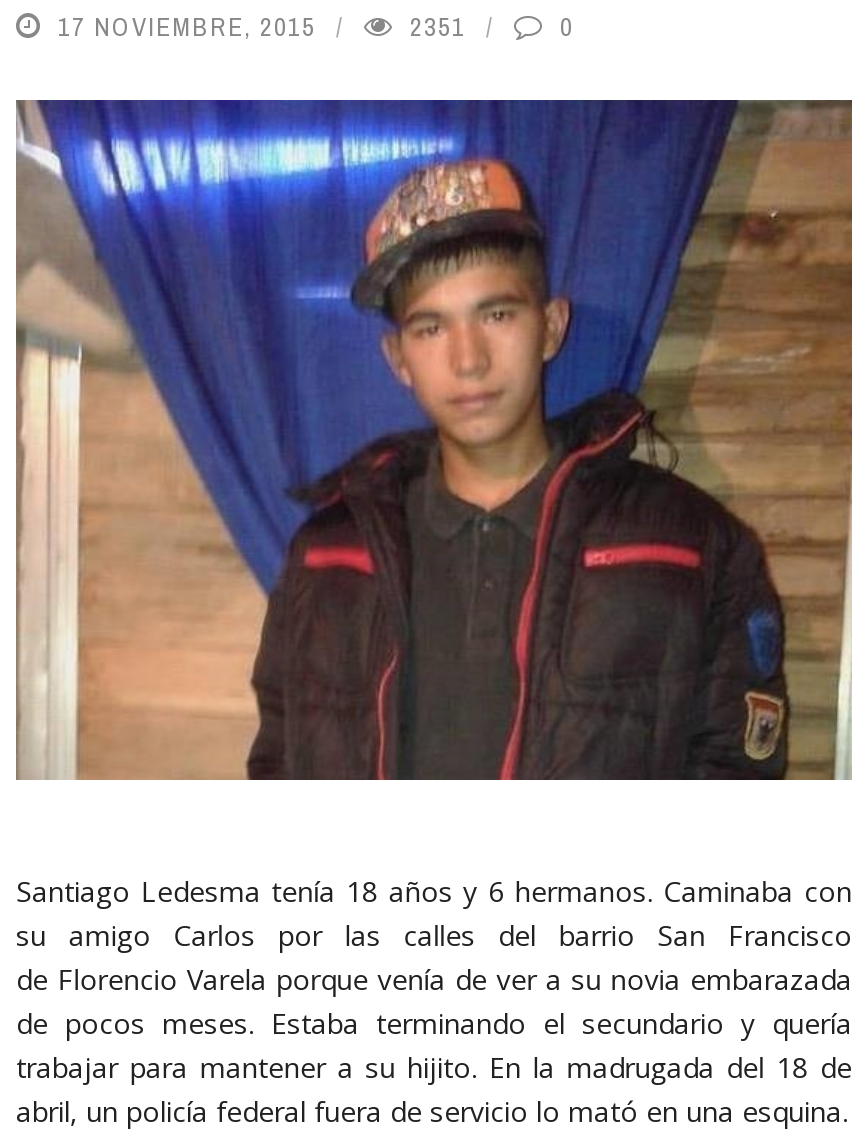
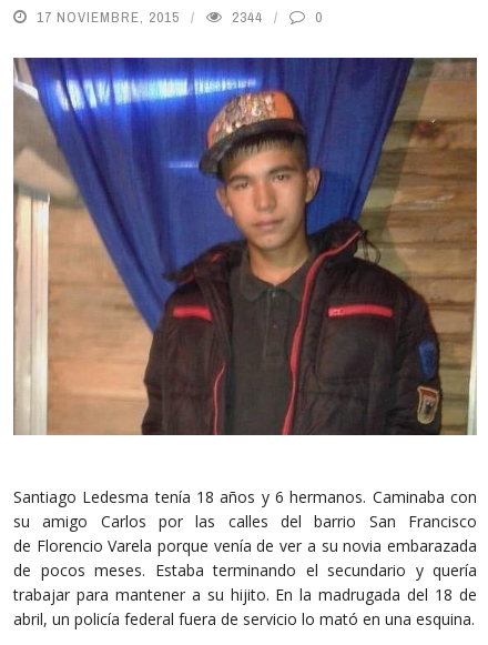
[410,11,466,45] 2351 -> [232,8,263,27] 2344

